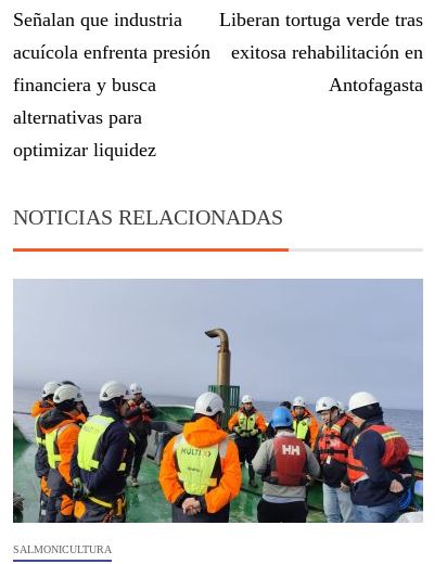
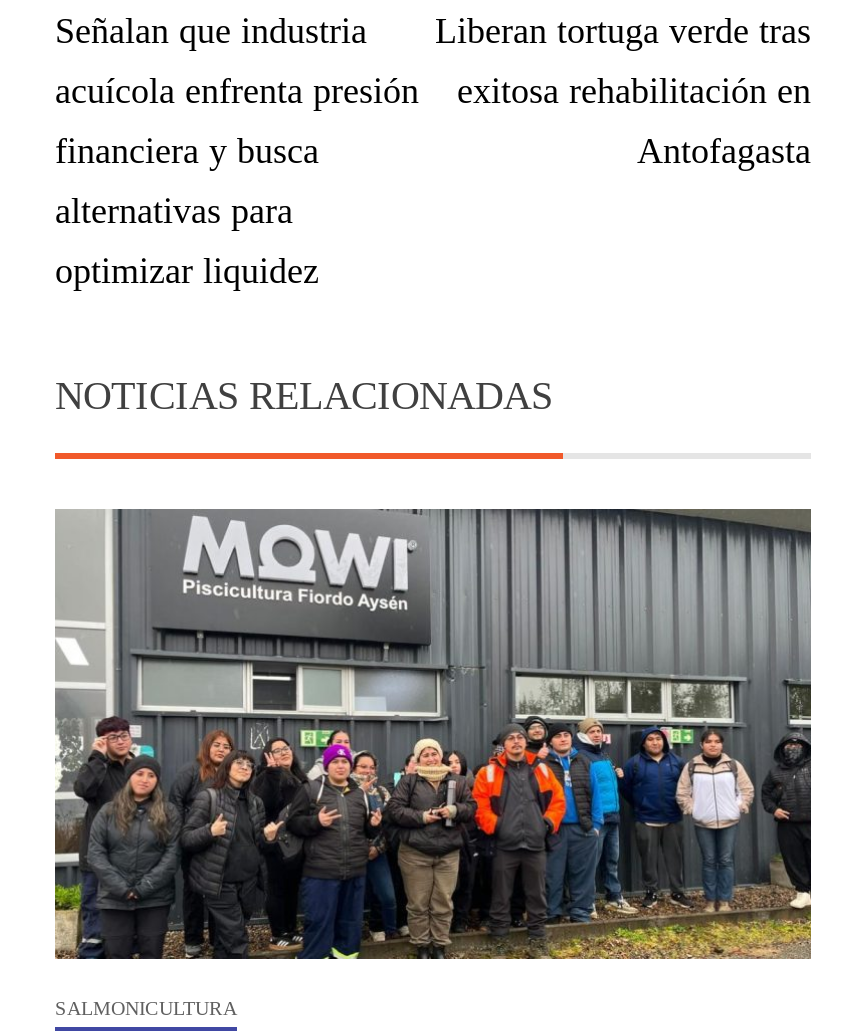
[12,279,424,524] [image] -> [53,508,813,962] [image]

